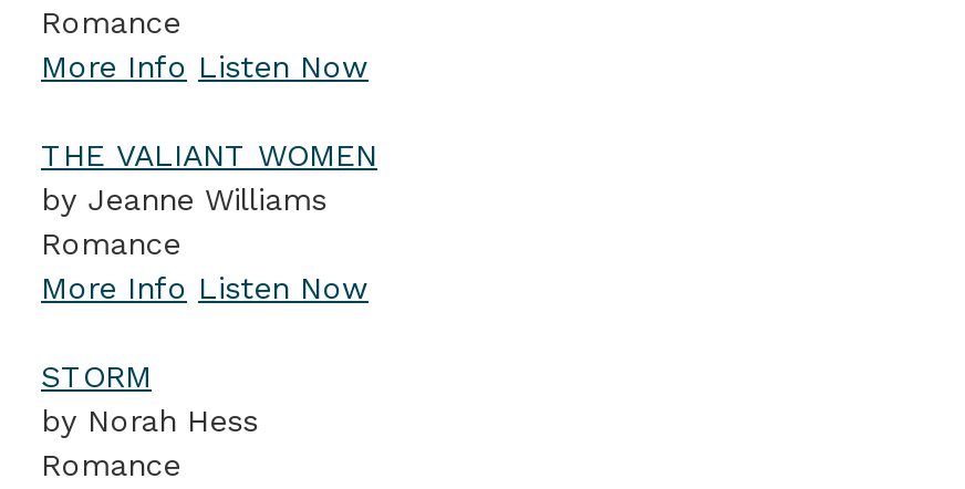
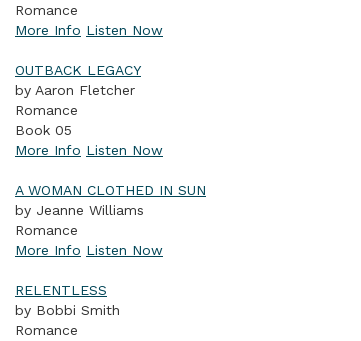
[41,138,377,173] THE VALIANT WOMEN -> [15,62,206,198] OUTBACK LEGACY | by Aaron Fletcher | Romance | Book 05 | More Info Listen Now | A WOMAN CLOTHED IN SUN
[41,359,258,439] STORM | by Norah Hess -> [15,282,120,318] RELENTLESS | by Bobbi Smith

